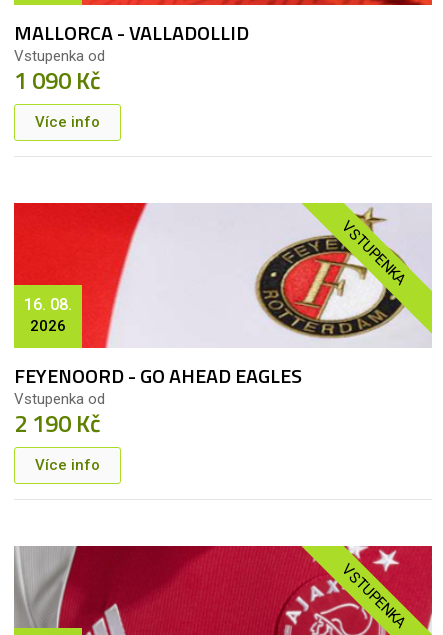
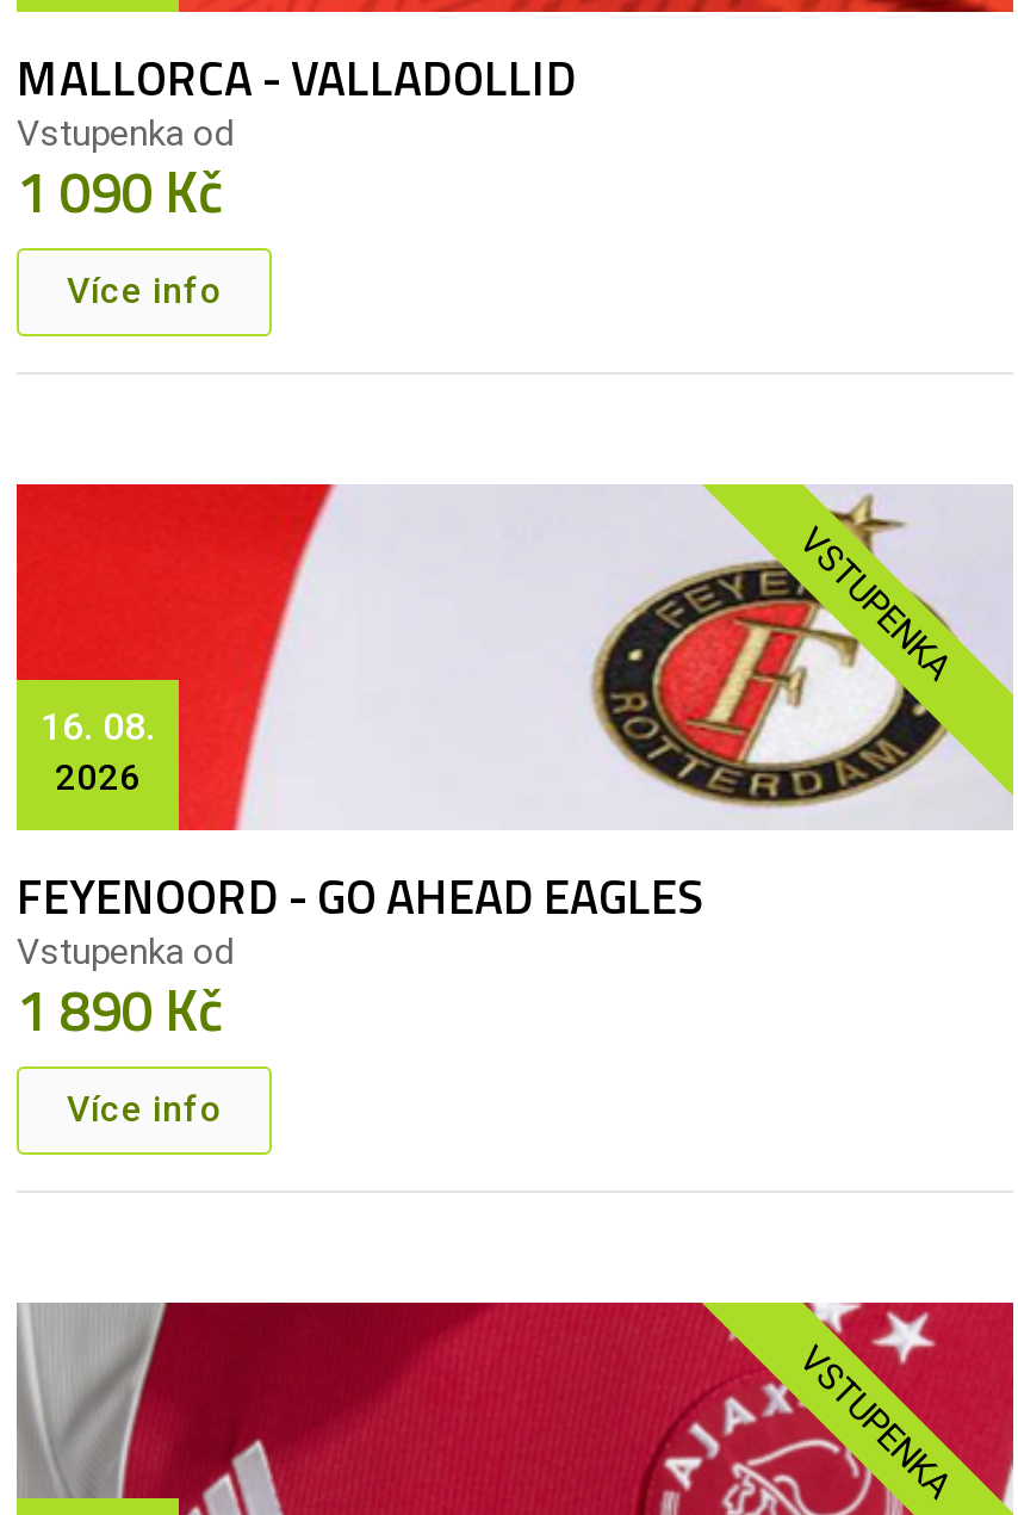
[14,405,101,441] 2 190 Kč -> [17,965,224,1051] 1 890 Kč

